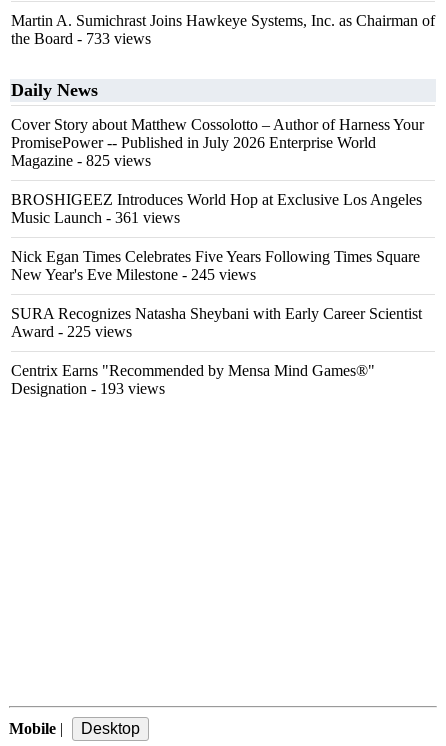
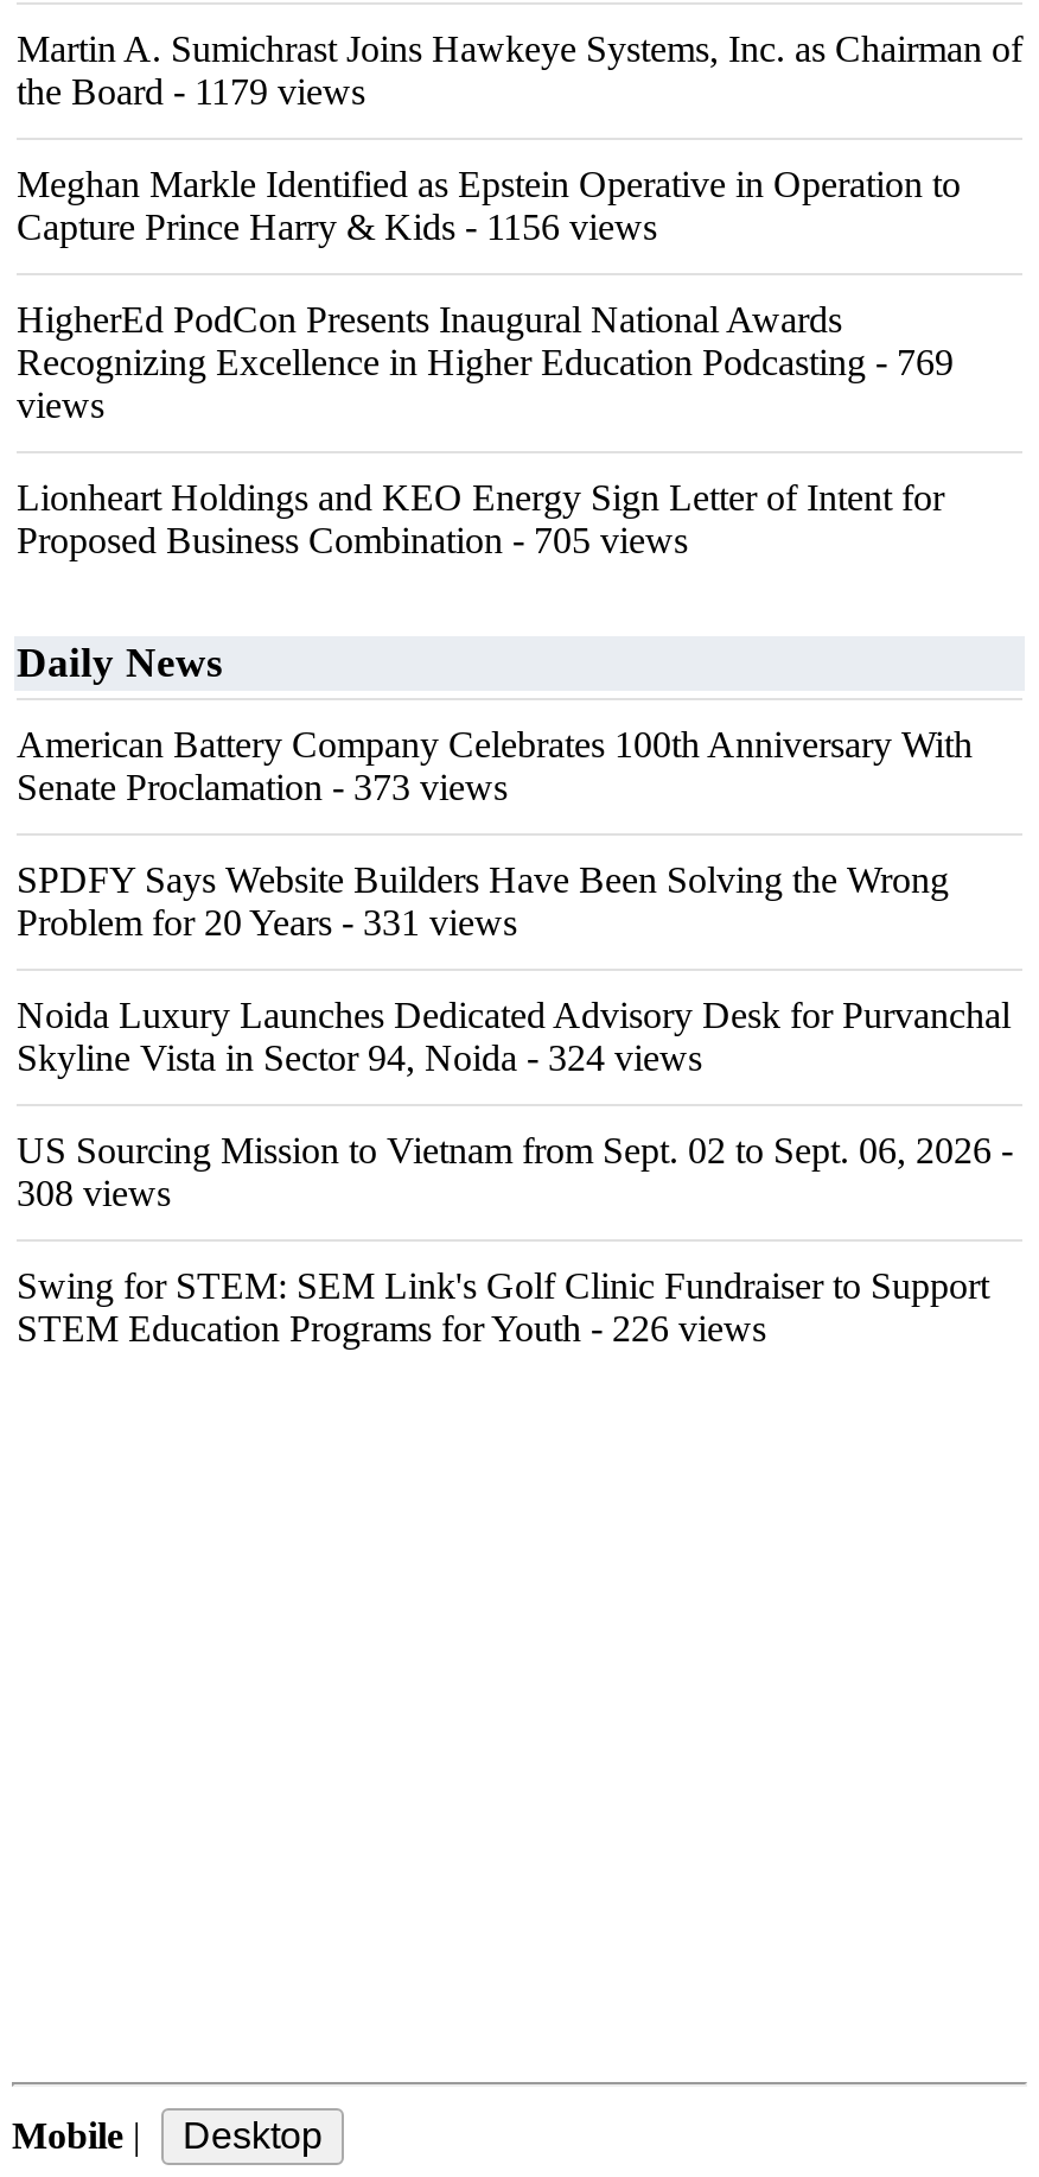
[11,30,151,47] the Board - 733 views -> [17,71,961,560] the Board - 1179 views | Meghan Markle Identified as Epstein Operative in Operation to | Capture Prince Harry & Kids - 1156 views | HigherEd PodCon Presents Inaugural National Awards | Recognizing Excellence in Higher Education Podcasting - 769 | views | Lionheart Holdings and KEO Energy Sign Letter of Intent for | Proposed Business Combination - 705 views
moved [11,80,98,100] -> [17,639,223,686]: Daily News
[11,116,424,169] Cover Story about Matthew Cossolotto – Author of Harness Your | PromisePower -- Published in July 2026 Enterprise World | Magazine - 825 views -> [17,724,973,807] American Battery Company Celebrates 100th Anniversary With | Senate Proclamation - 373 views
[11,191,422,226] BROSHIGEEZ Introduces World Hop at Exclusive Los Angeles | Music Launch - 361 views -> [17,859,949,942] SPDFY Says Website Builders Have Been Solving the Wrong | Problem for 20 Years - 331 views
[11,248,420,283] Nick Egan Times Celebrates Five Years Following Times Square | New Year's Eve Milestone - 245 views -> [17,995,1011,1078] Noida Luxury Launches Dedicated Advisory Desk for Purvanchal | Skyline Vista in Sector 94, Noida - 324 views
[11,305,422,340] SURA Recognizes Natasha Sheybani with Early Career Scientist | Award - 225 views -> [17,1130,1013,1213] US Sourcing Mission to Vietnam from Sept. 02 to Sept. 06, 2026 - | 308 views
[11,362,375,397] Centrix Earns "Recommended by Mensa Mind Games®" | Designation - 193 views -> [17,1265,989,1348] Swing for STEM: SEM Link's Golf Clinic Fundraiser to Support | STEM Education Programs for Youth - 226 views

